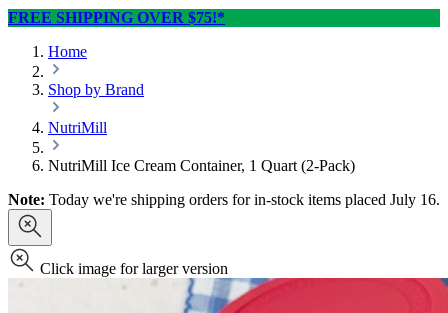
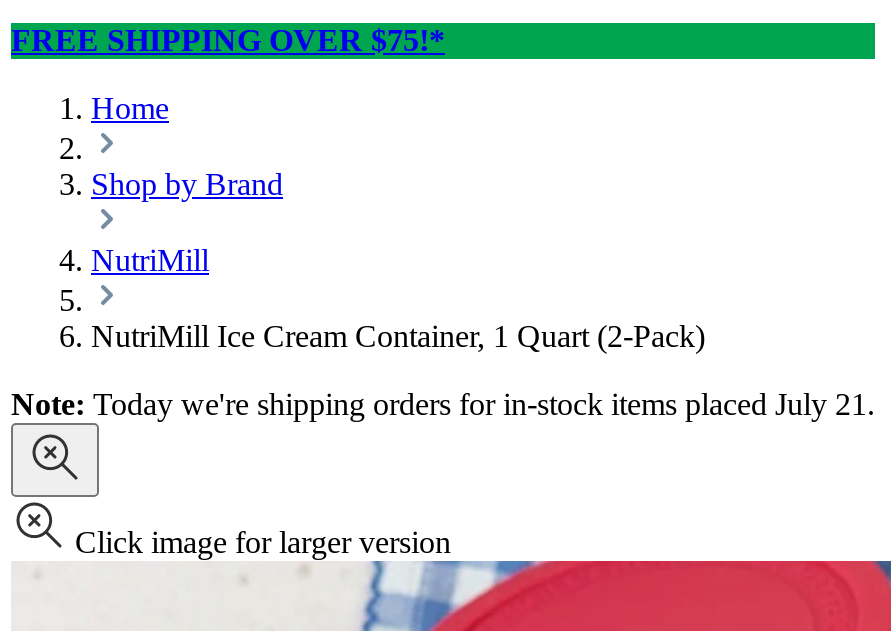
[8,191,440,208] Note: Today we're shipping orders for in-stock items placed July 16. -> [11,387,875,421] Note: Today we're shipping orders for in-stock items placed July 21.

